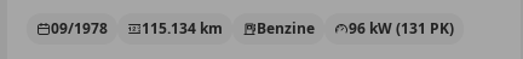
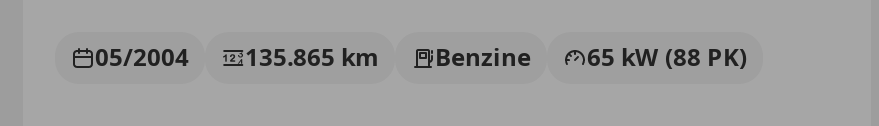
[51,18,223,38] 09/1978 | 115.134 km -> [95,40,379,74] 05/2004 | 135.865 km
[349,18,454,38] 96 kW (131 PK) -> [587,40,747,74] 65 kW (88 PK)

